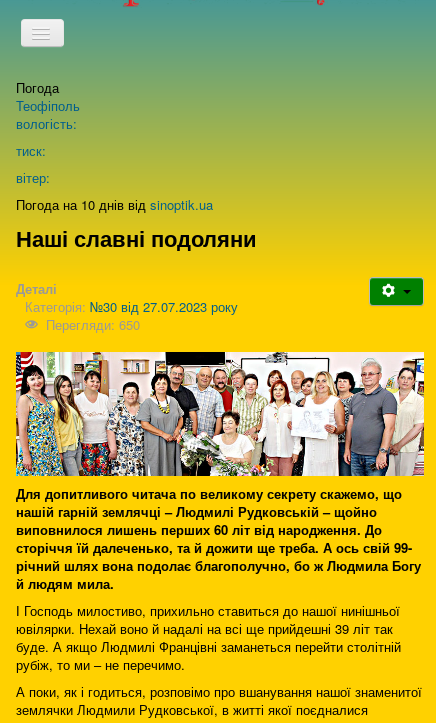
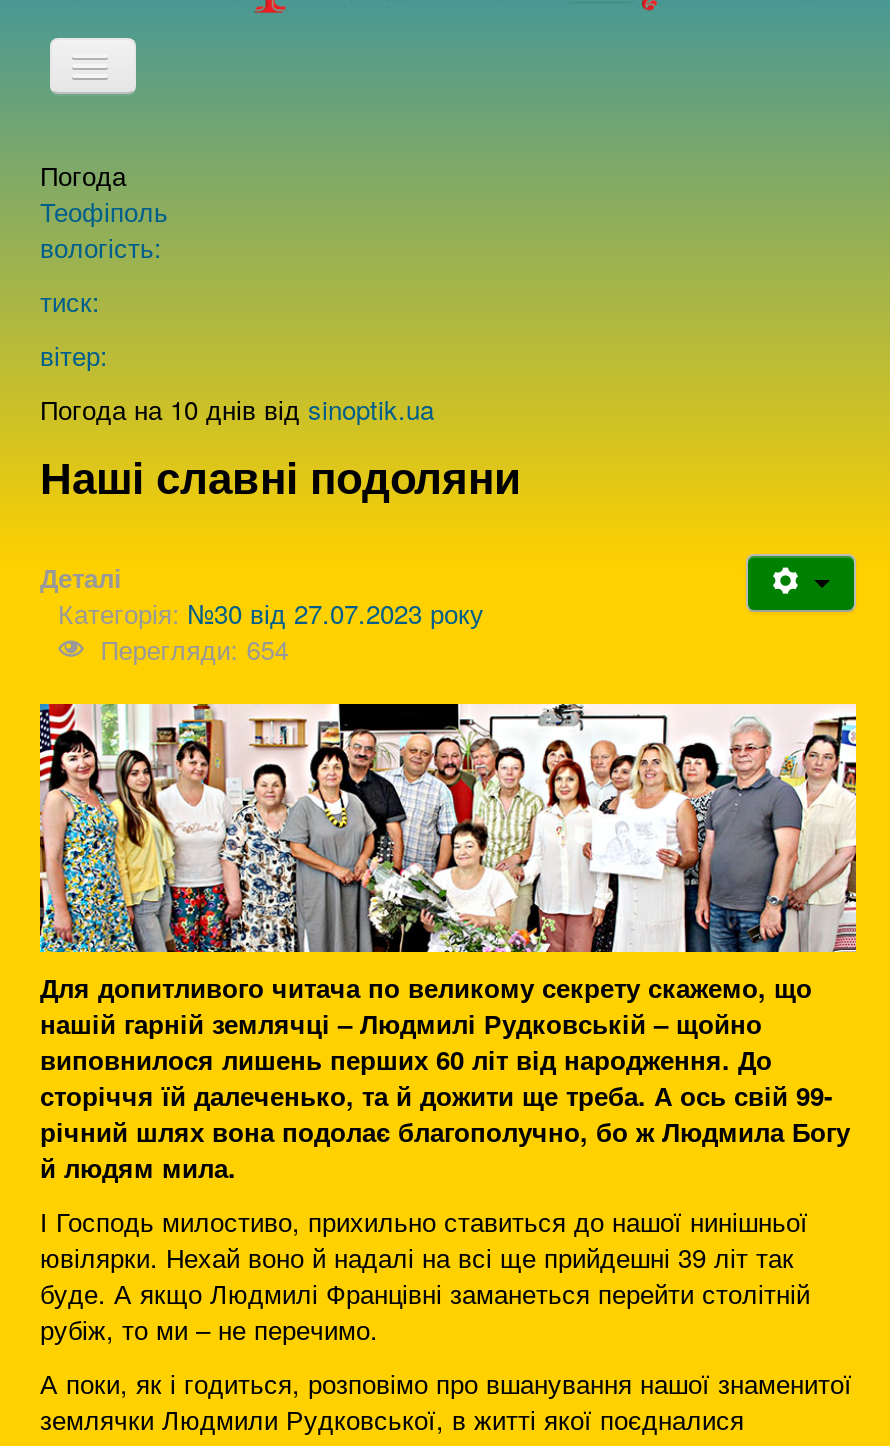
[46,315,140,334] Перегляди: 650 -> [100,630,288,668] Перегляди: 654

